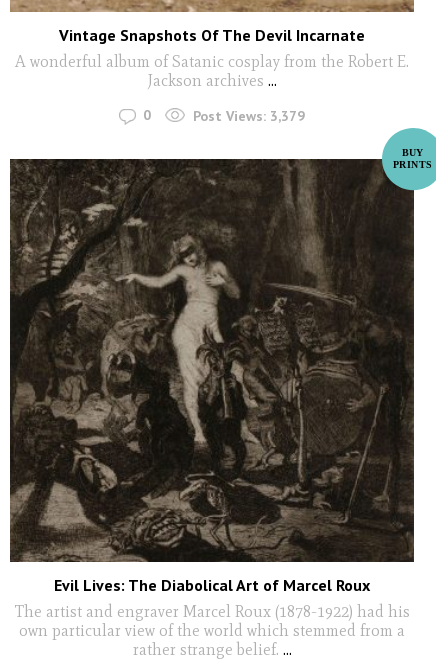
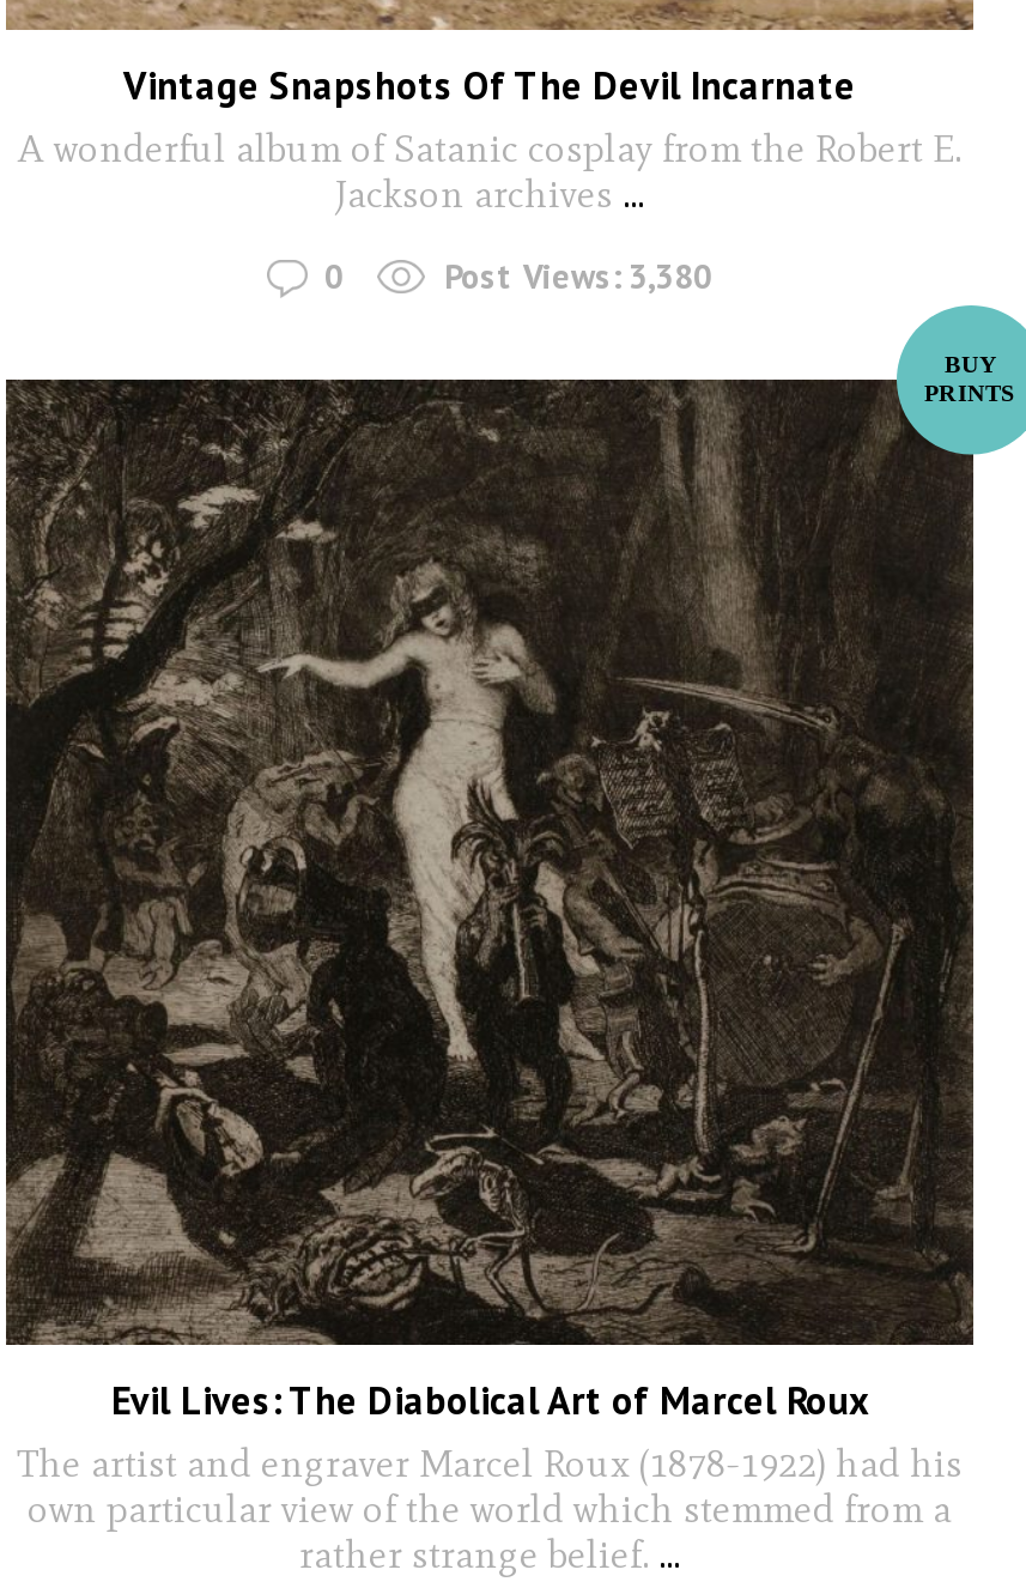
[193,107,305,125] Post Views: 3,379 -> [444,256,712,299] Post Views: 3,380

